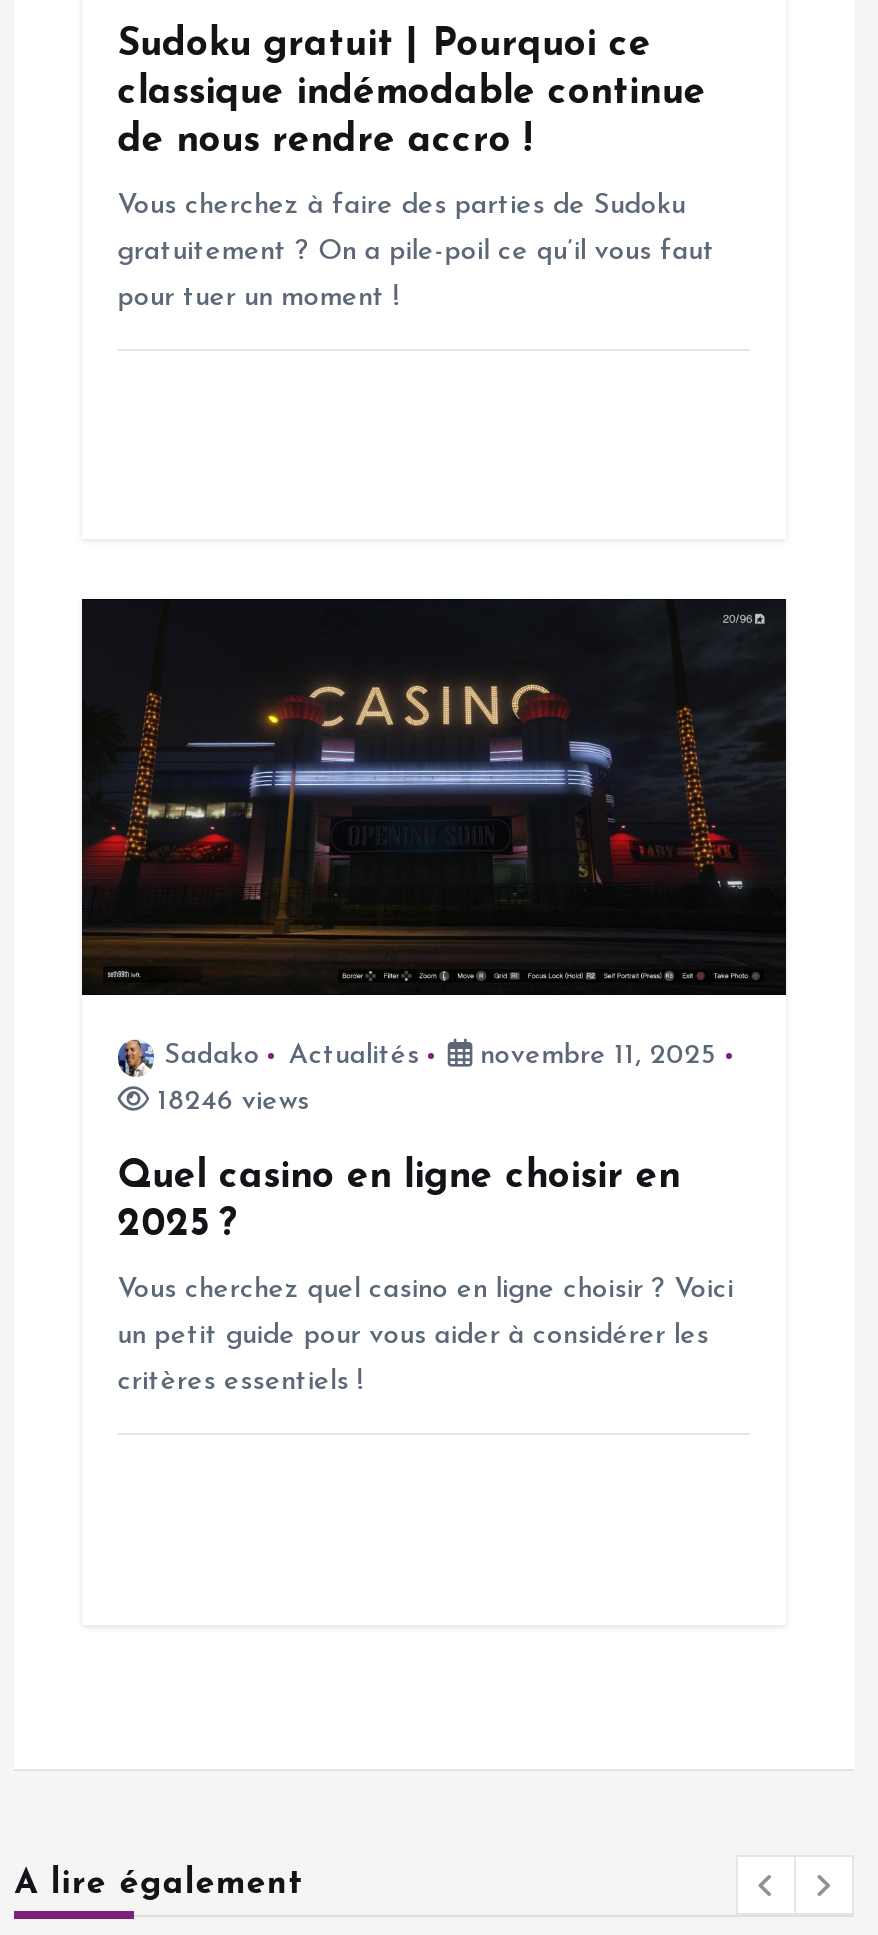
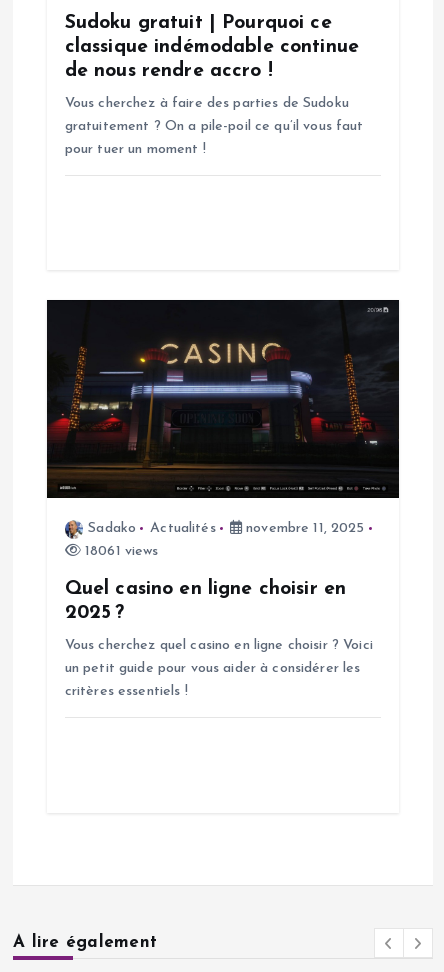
[150,1087,309,1117] 18246 views -> [81,544,159,559] 18061 views

